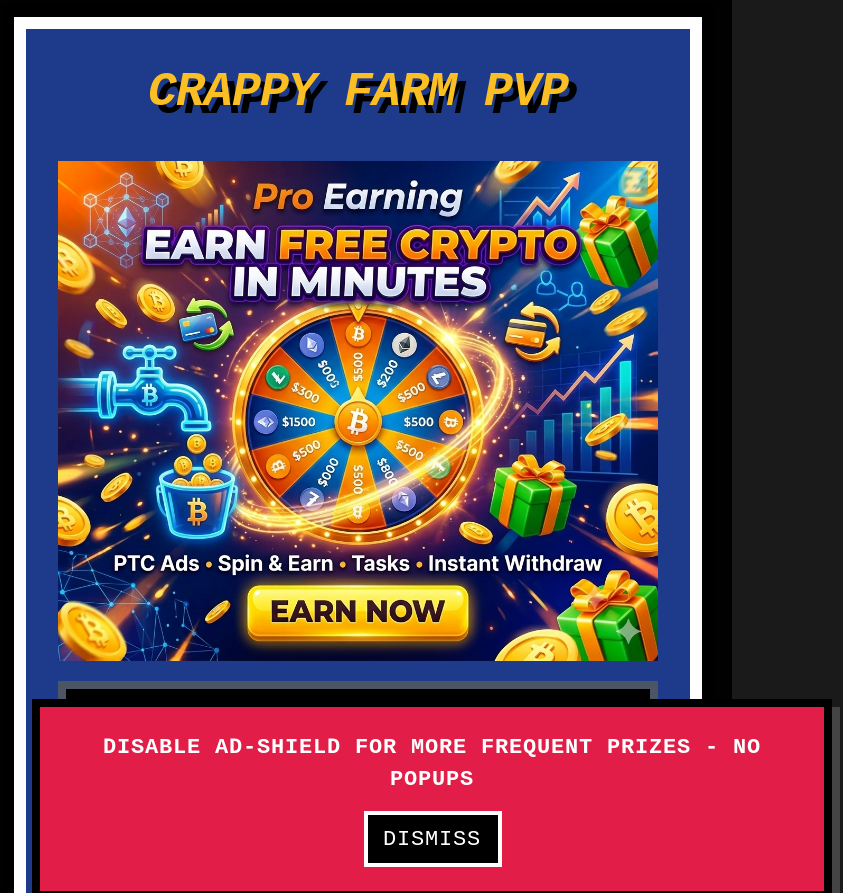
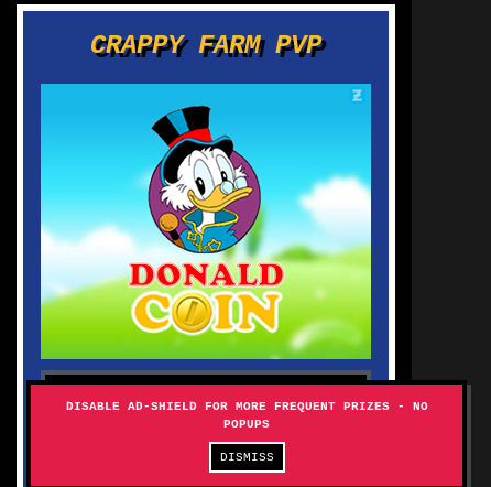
[56,159,660,663] [image] -> [40,83,372,360] [image]

